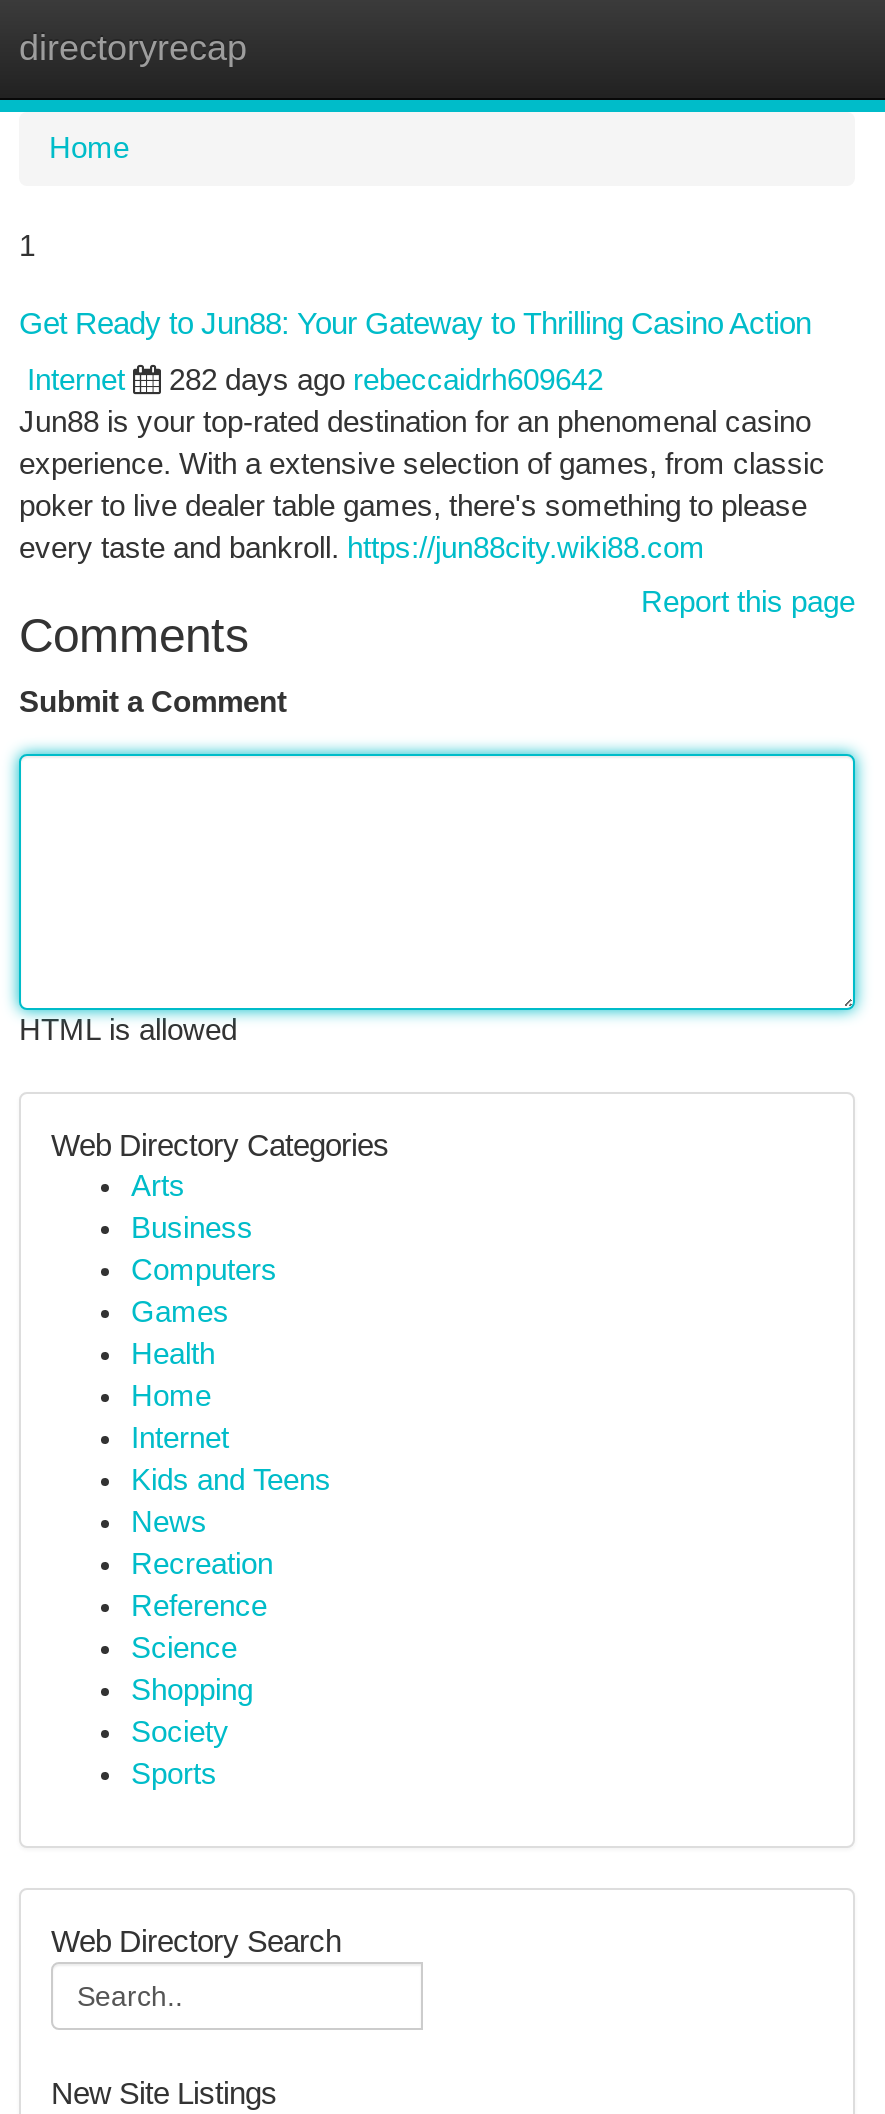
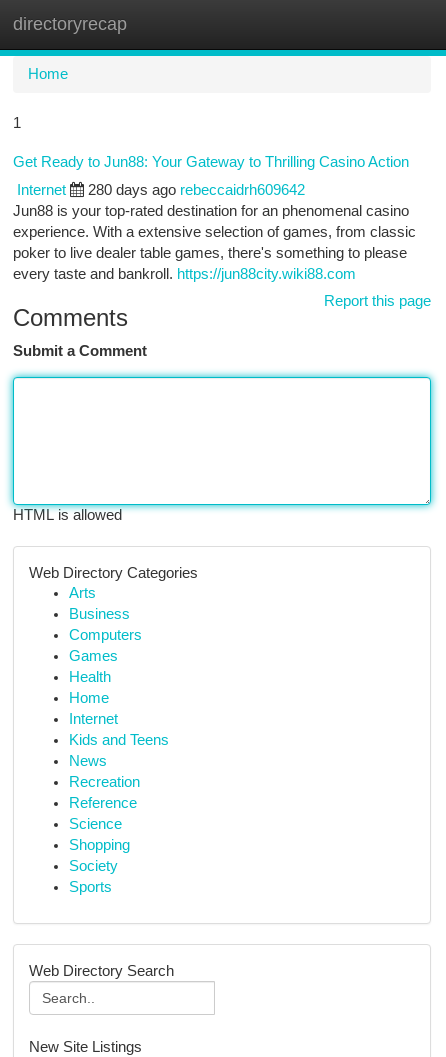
[169,364,603,396] 282 days ago rebeccaidrh609642 -> [88,182,305,198] 280 days ago rebeccaidrh609642

